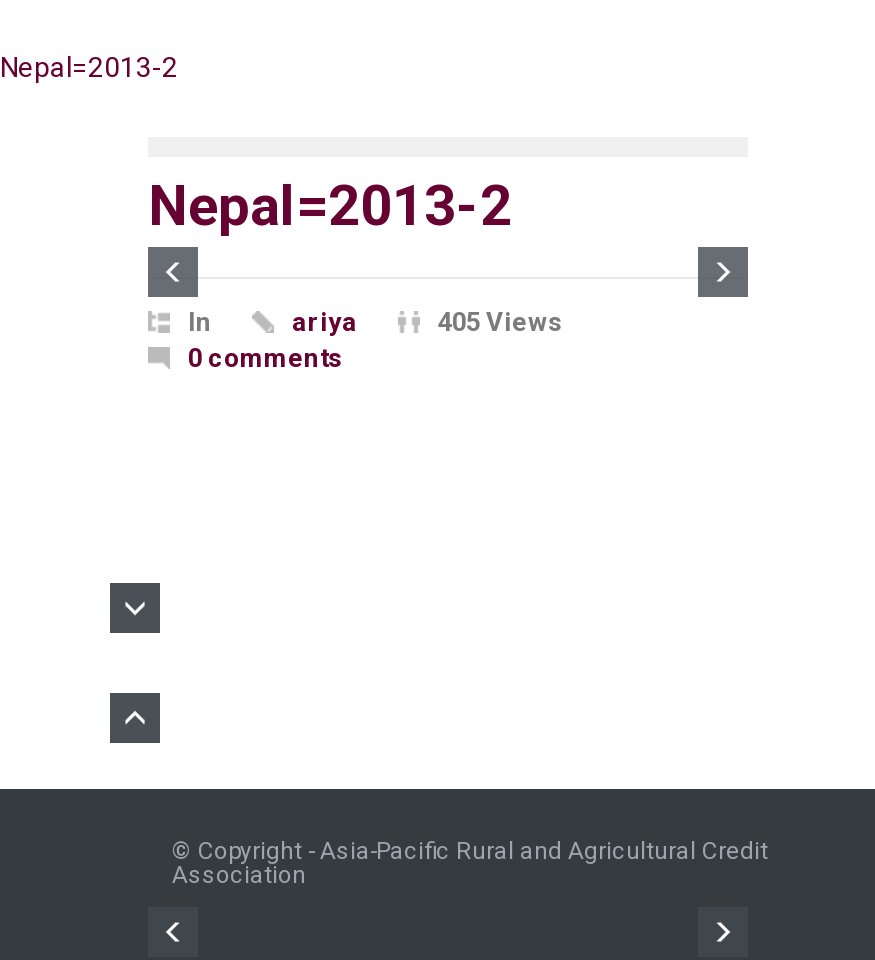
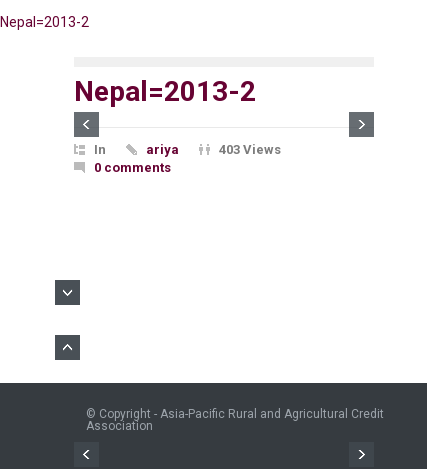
[438,308,562,338] 405 Views -> [219,142,281,157] 403 Views

